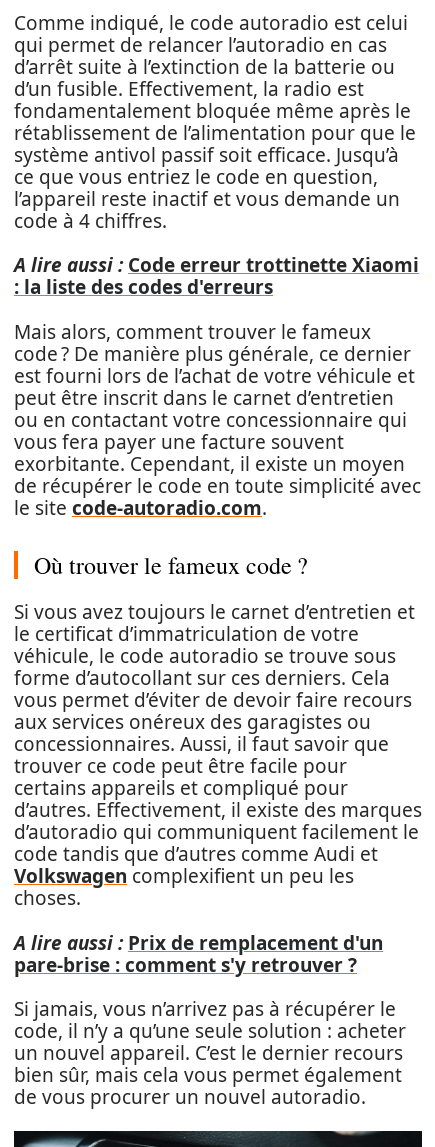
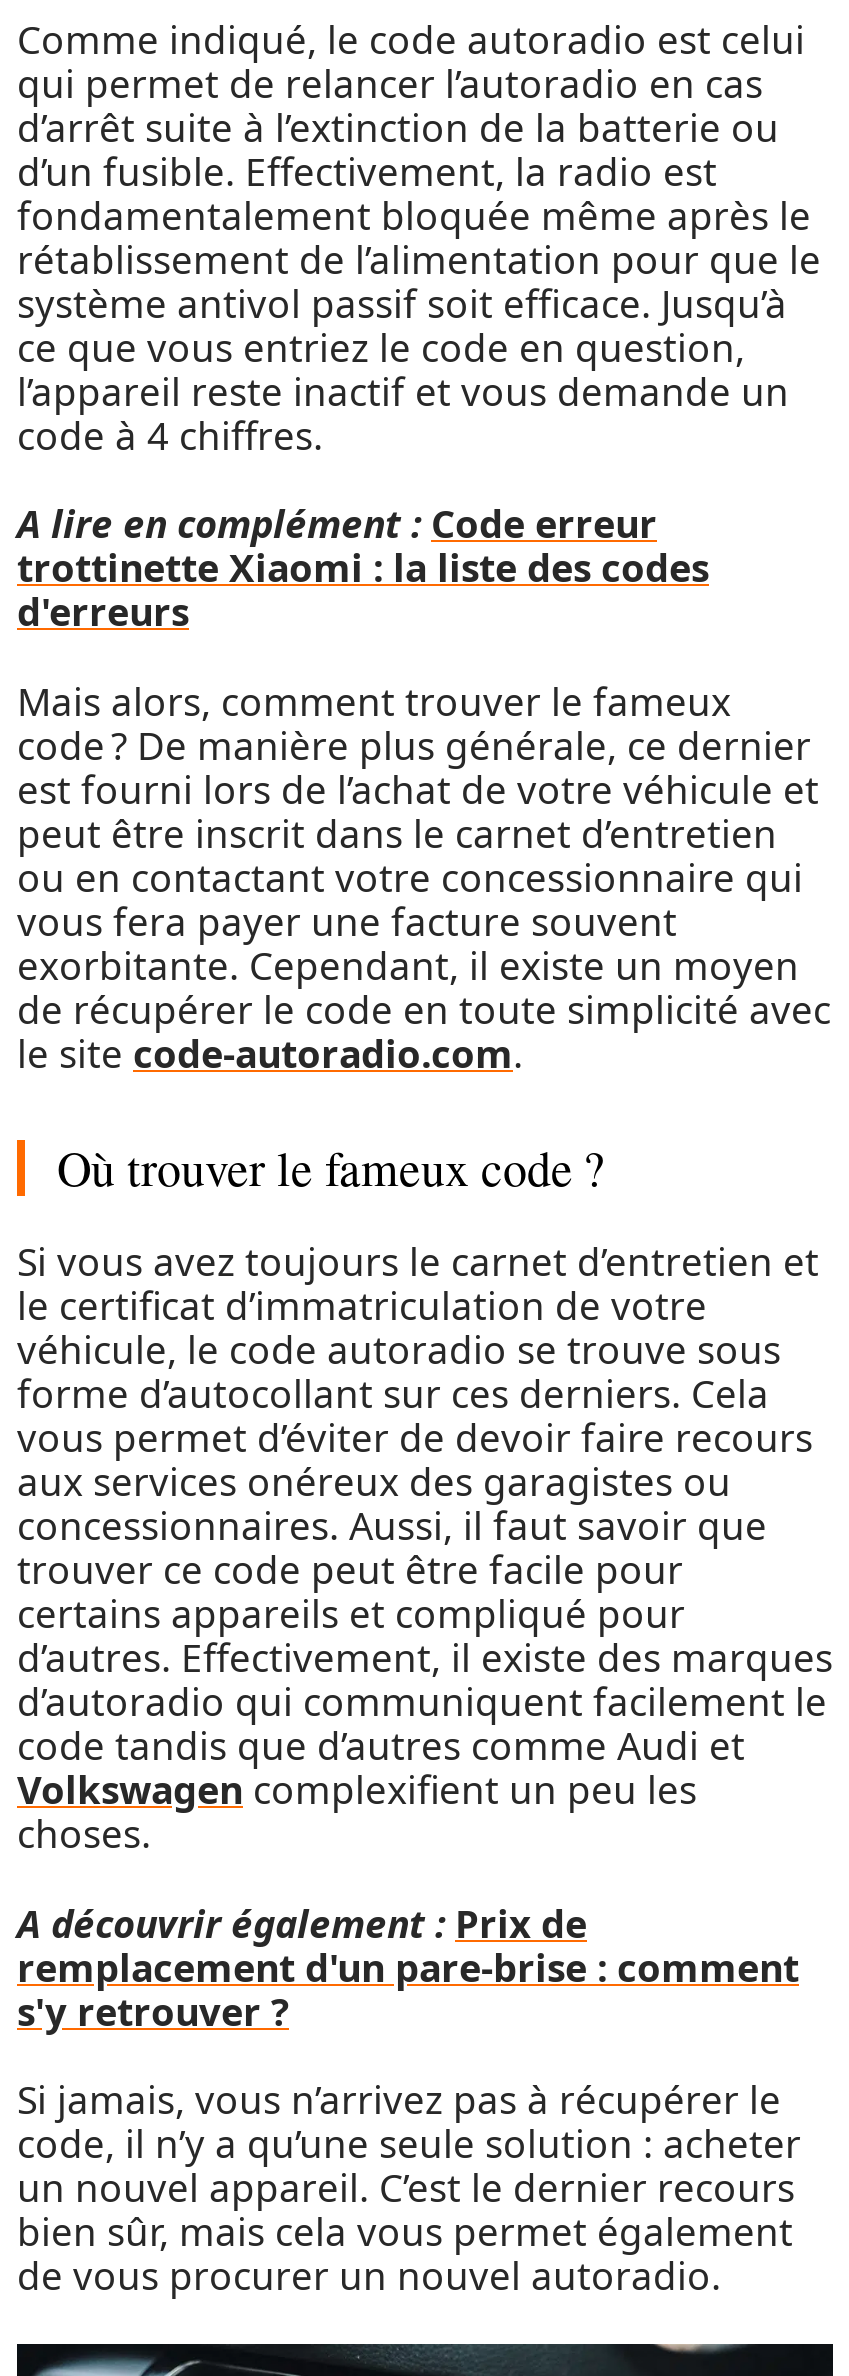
[14,252,419,300] A lire aussi : Code erreur trottinette Xiaomi | : la liste des codes d'erreurs -> [17,498,709,638] A lire en complément : Code erreur | trottinette Xiaomi : la liste des codes | d'erreurs
[14,929,383,977] A lire aussi : Prix de remplacement d'un | pare-brise : comment s'y retrouver ? -> [17,1897,799,2037] A découvrir également : Prix de | remplacement d'un pare-brise : comment | s'y retrouver ?

